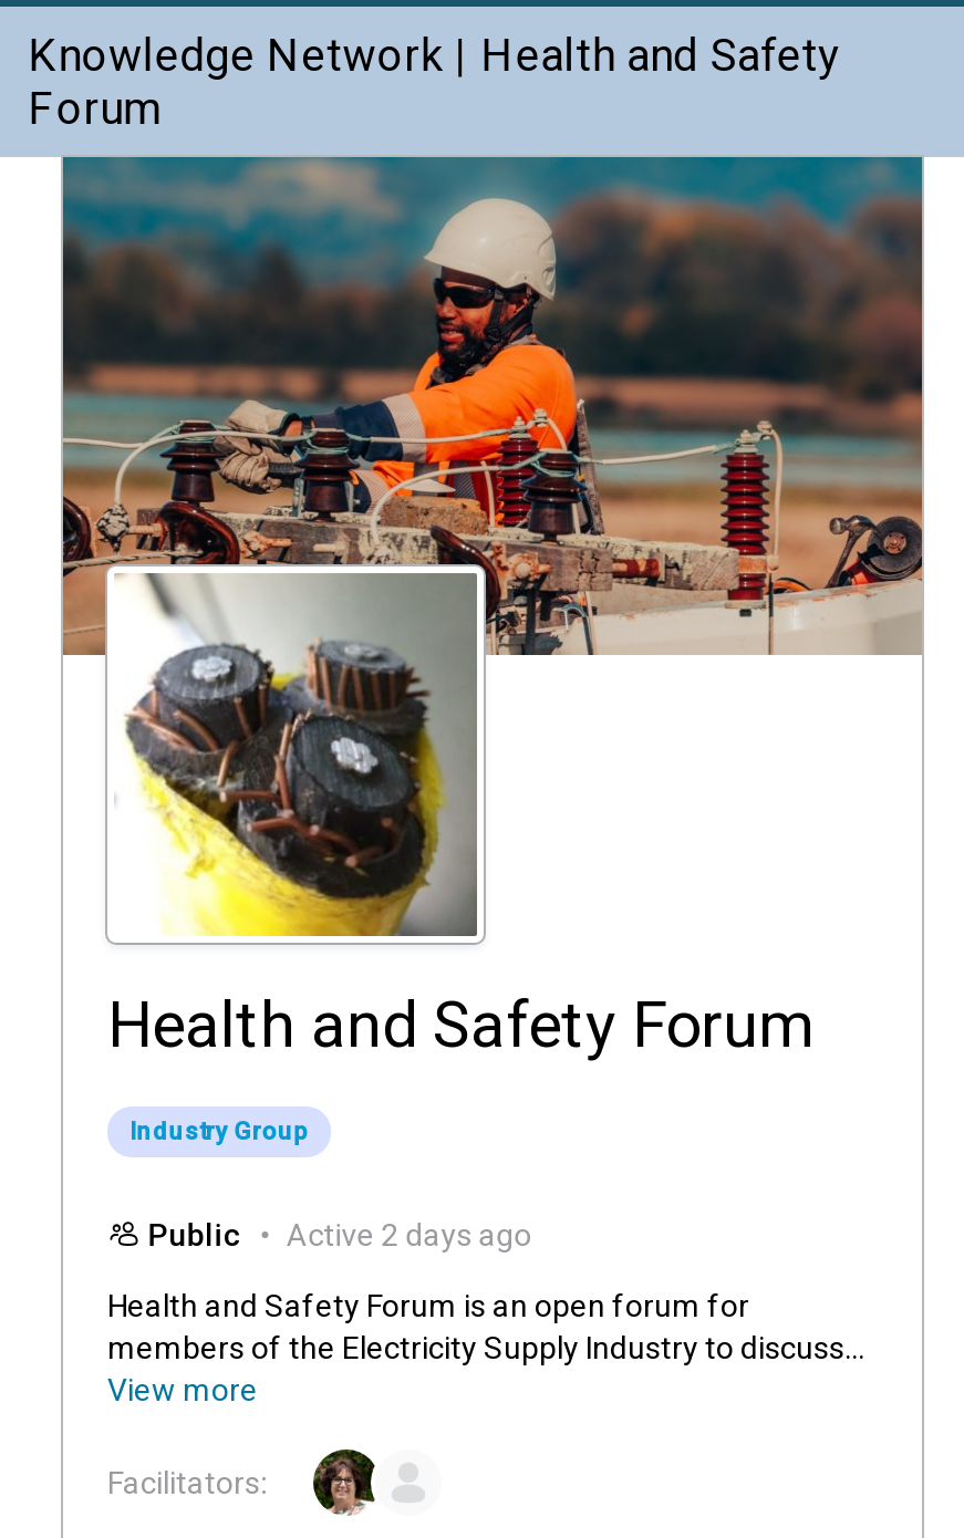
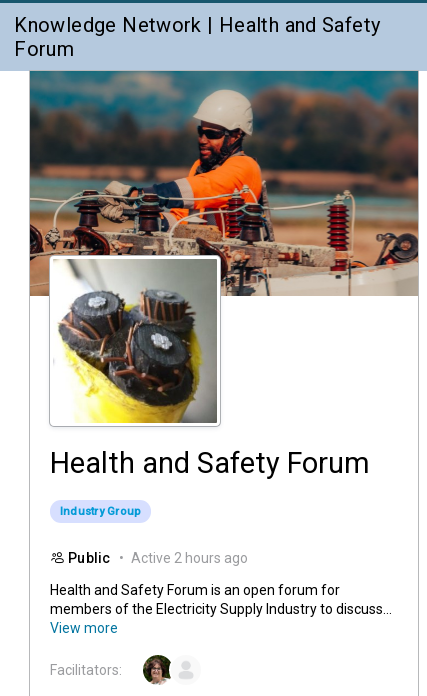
[279,1217,532,1253] Active 2 days ago -> [128,550,248,566] Active 2 hours ago

